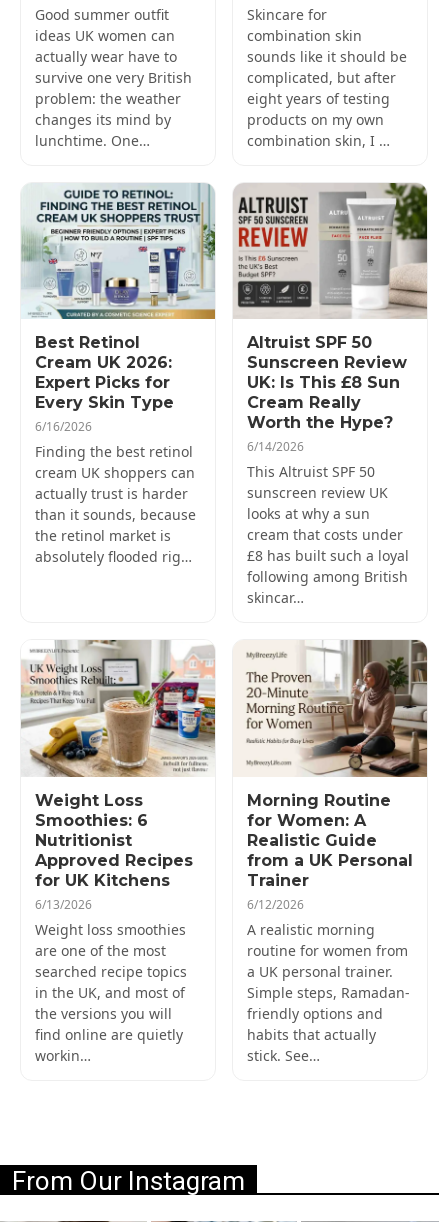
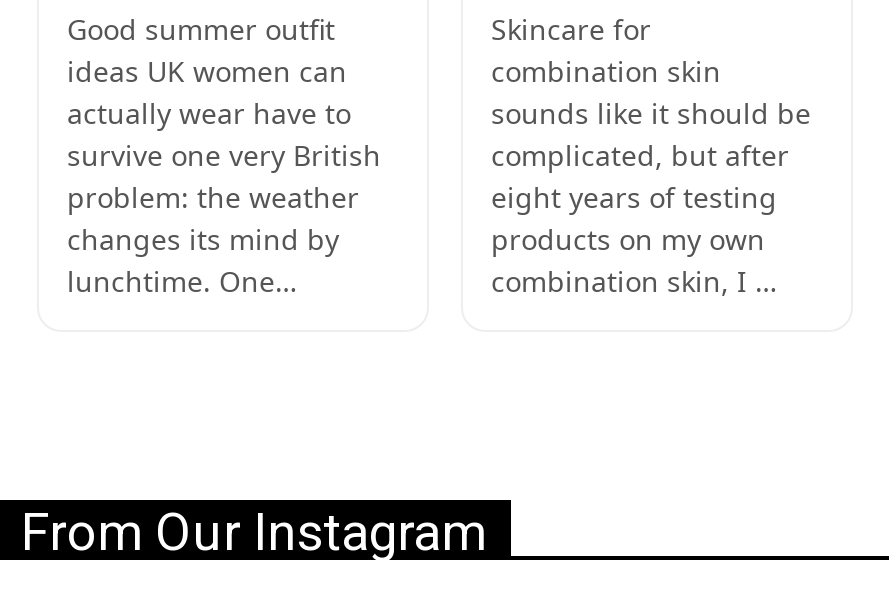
[21,182,216,566] [image] | Best Retinol | Cream UK 2026: | Expert Picks for | Every Skin Type | 6/16/2026 | Finding the best retinol | cream UK shoppers can | actually trust is harder | than it sounds, because | the retinol market is | absolutely flooded rig… -> none
[233,182,428,607] [image] | Altruist SPF 50 | Sunscreen Review | UK: Is This £8 Sun | Cream Really | Worth the Hype? | 6/14/2026 | This Altruist SPF 50 | sunscreen review UK | looks at why a sun | cream that costs under | £8 has built such a loyal | following among British | skincar… -> none
[20,639,216,1065] [image] | Weight Loss | Smoothies: 6 | Nutritionist | Approved Recipes | for UK Kitchens | 6/13/2026 | Weight loss smoothies | are one of the most | searched recipe topics | in the UK, and most of | the versions you will | find online are quietly | workin… -> none
[245,639,428,1065] [image] | Morning Routine | for Women: A | Realistic Guide | from a UK Personal | Trainer | 6/12/2026 | A realistic morning | routine for women from | a UK personal trainer. | Simple steps, Ramadan- | friendly options and | habits that actually | stick. See… -> none

